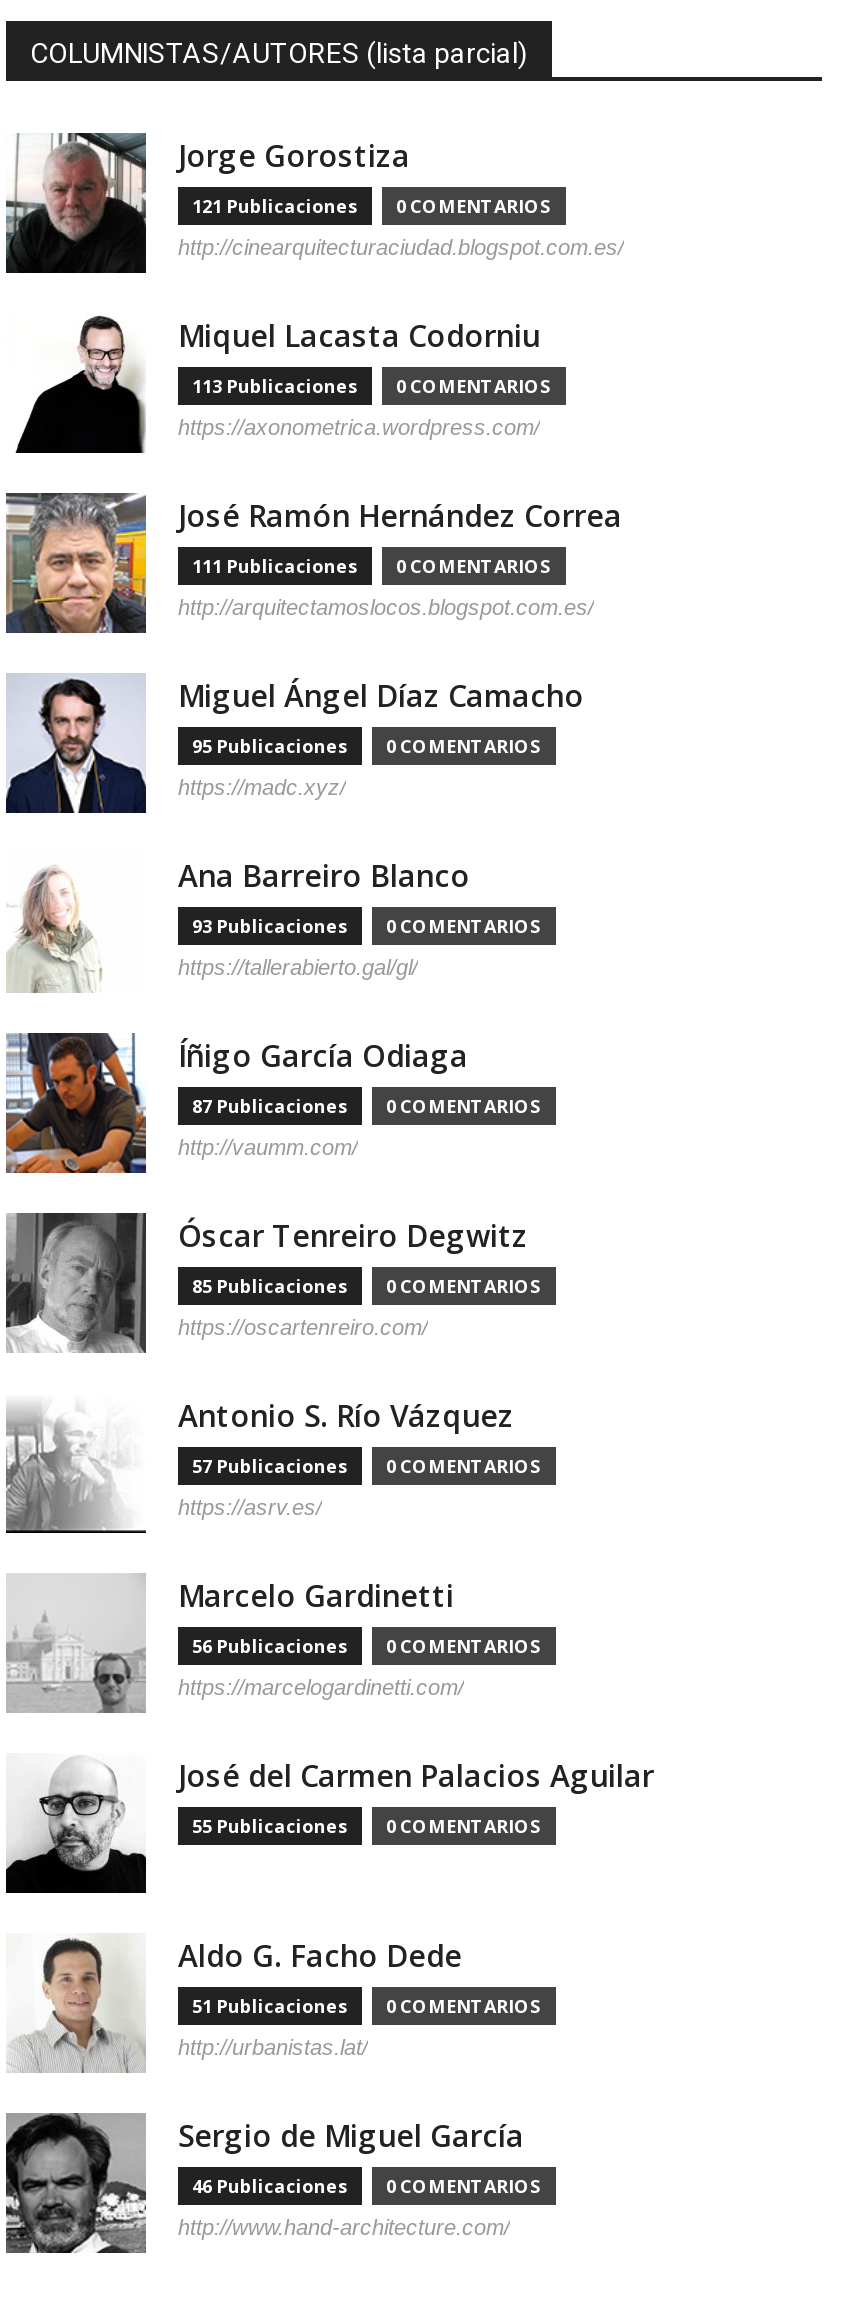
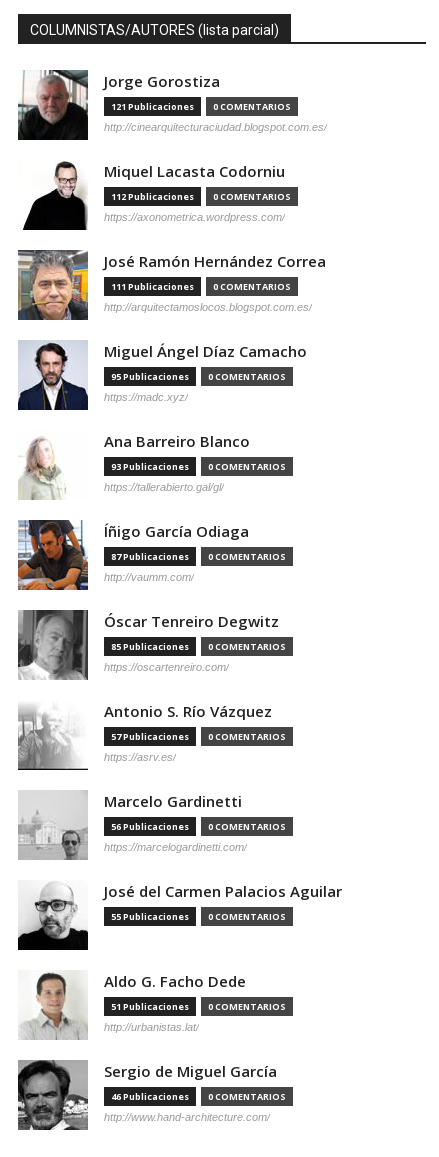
[192,373,358,399] 113 Publicaciones -> [111,190,194,203] 112 Publicaciones

